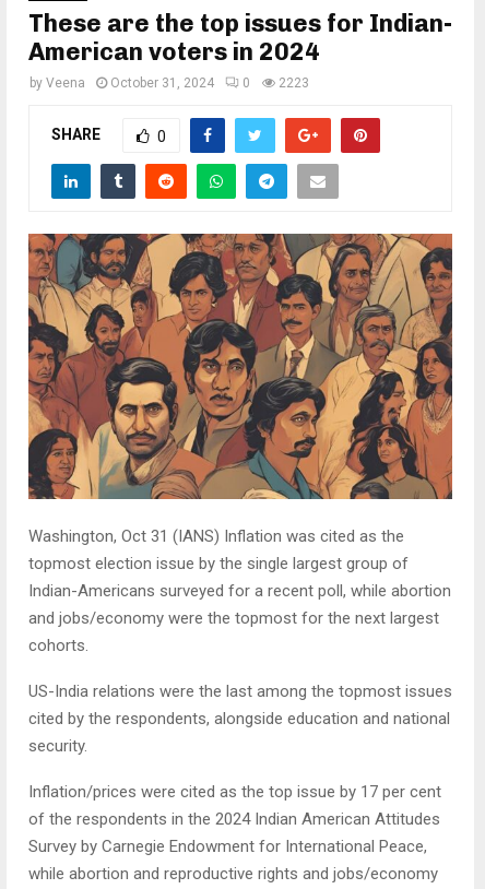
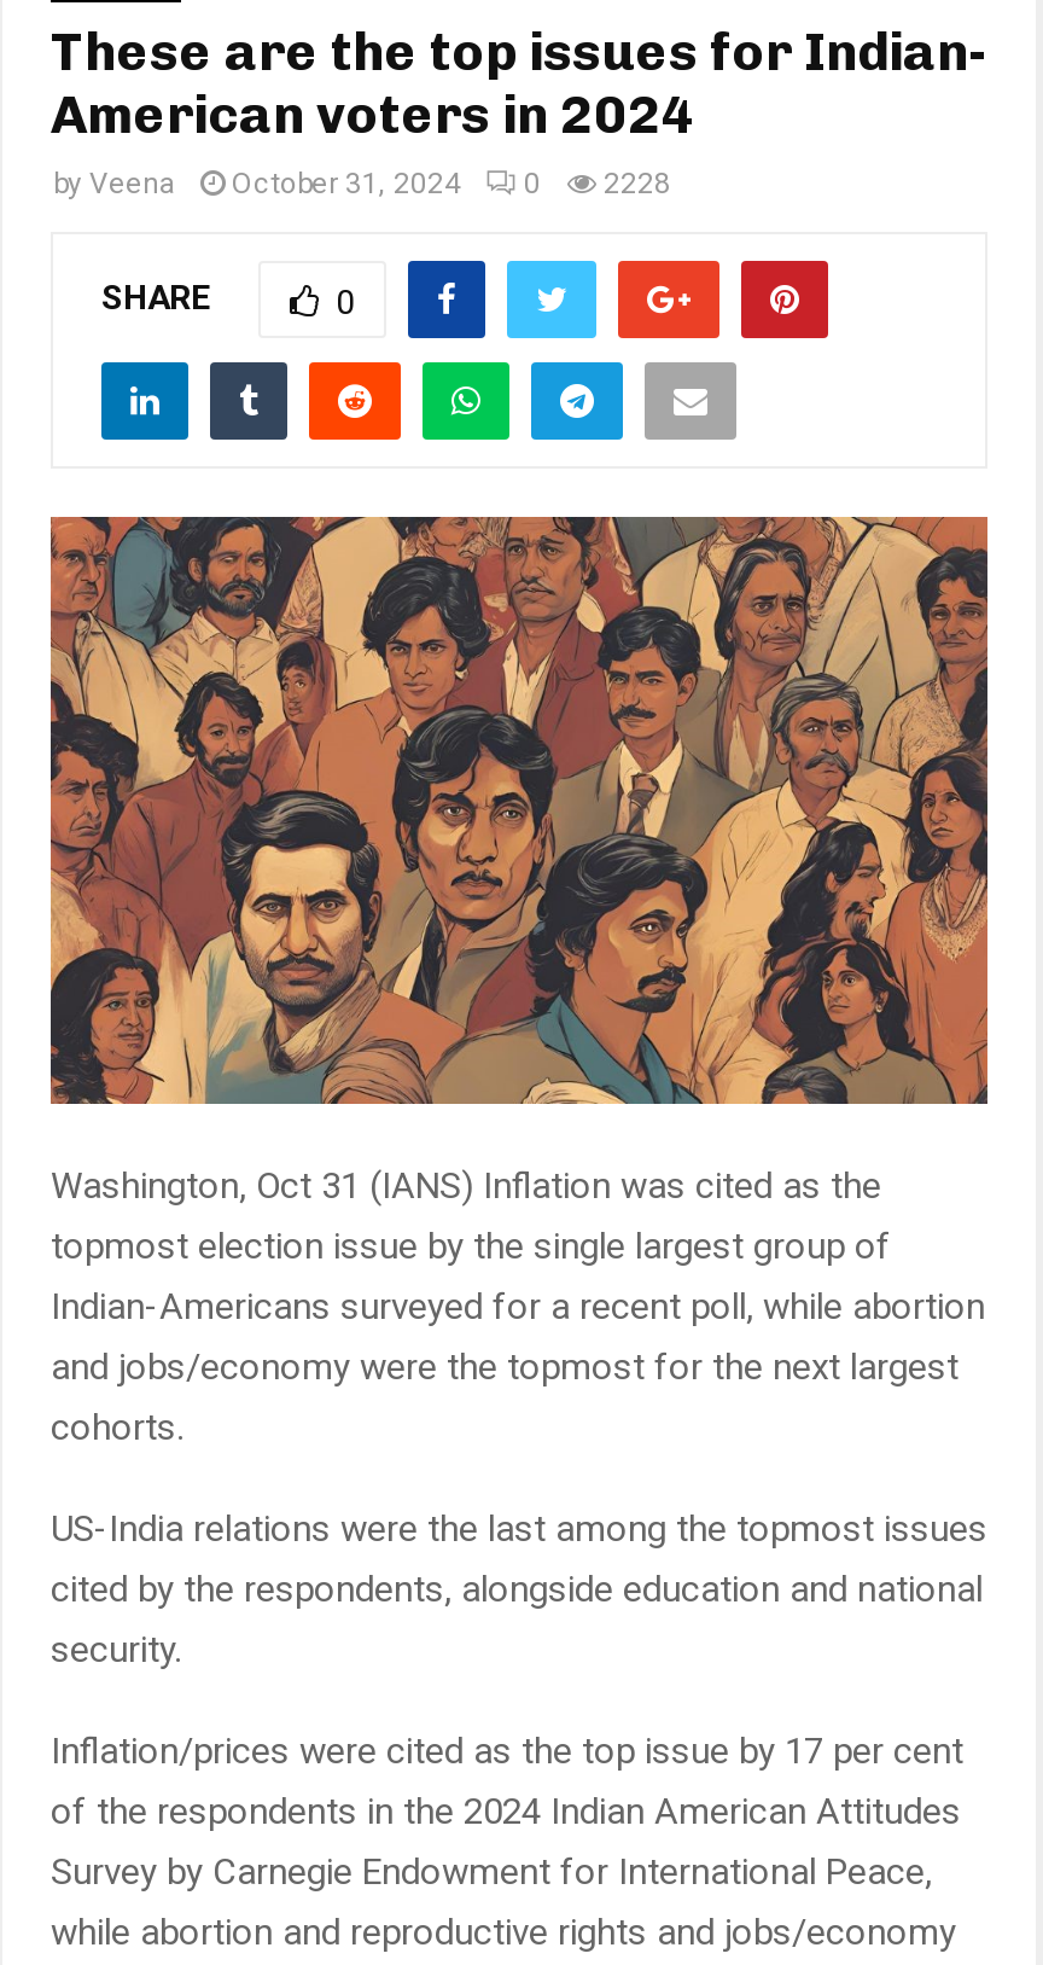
[29,75,309,91] by Veena October 31, 2024 0 2223 -> [53,167,671,200] by Veena October 31, 2024 0 2228

